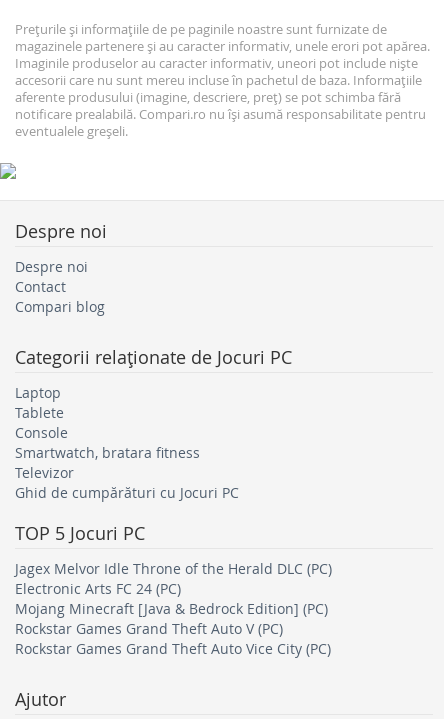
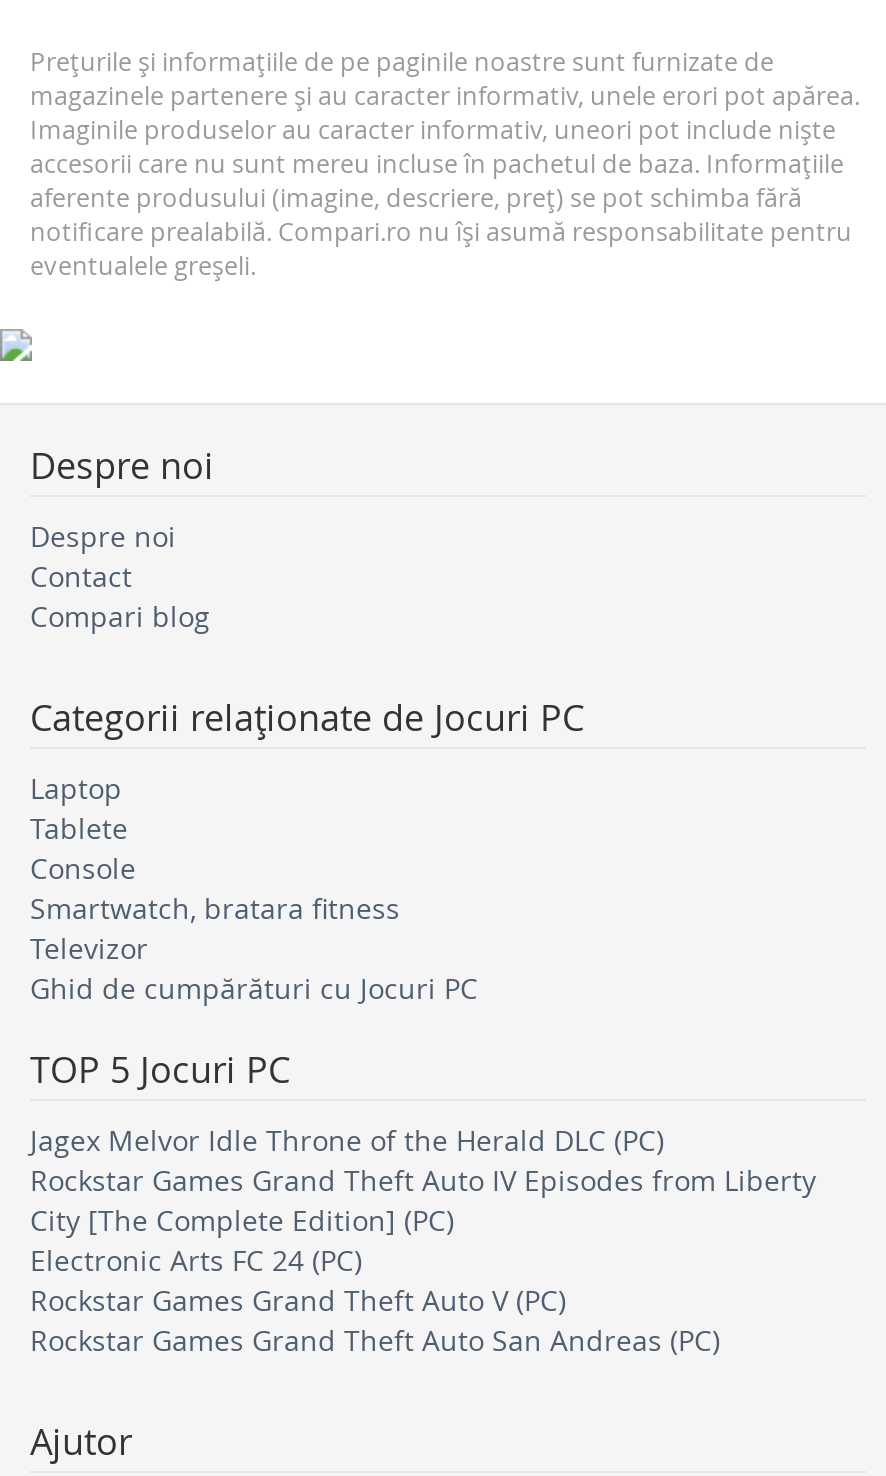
none -> [30,1160,816,1238] Rockstar Games Grand Theft Auto IV Episodes from Liberty | City [The Complete Edition] (PC)
moved [15,578,181,597] -> [30,1240,362,1278]: Electronic Arts FC 24 (PC)
[15,598,328,617] Mojang Minecraft [Java & Bedrock Edition] (PC) -> none
[15,638,331,657] Rockstar Games Grand Theft Auto Vice City (PC) -> [30,1320,720,1358] Rockstar Games Grand Theft Auto San Andreas (PC)

